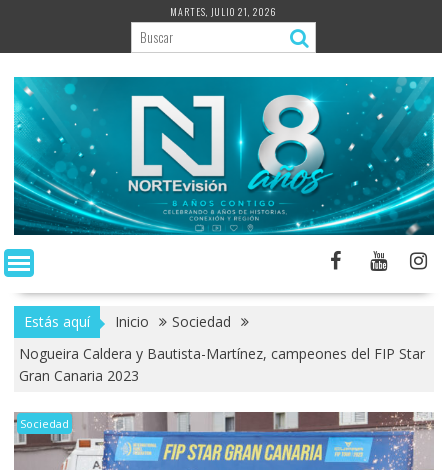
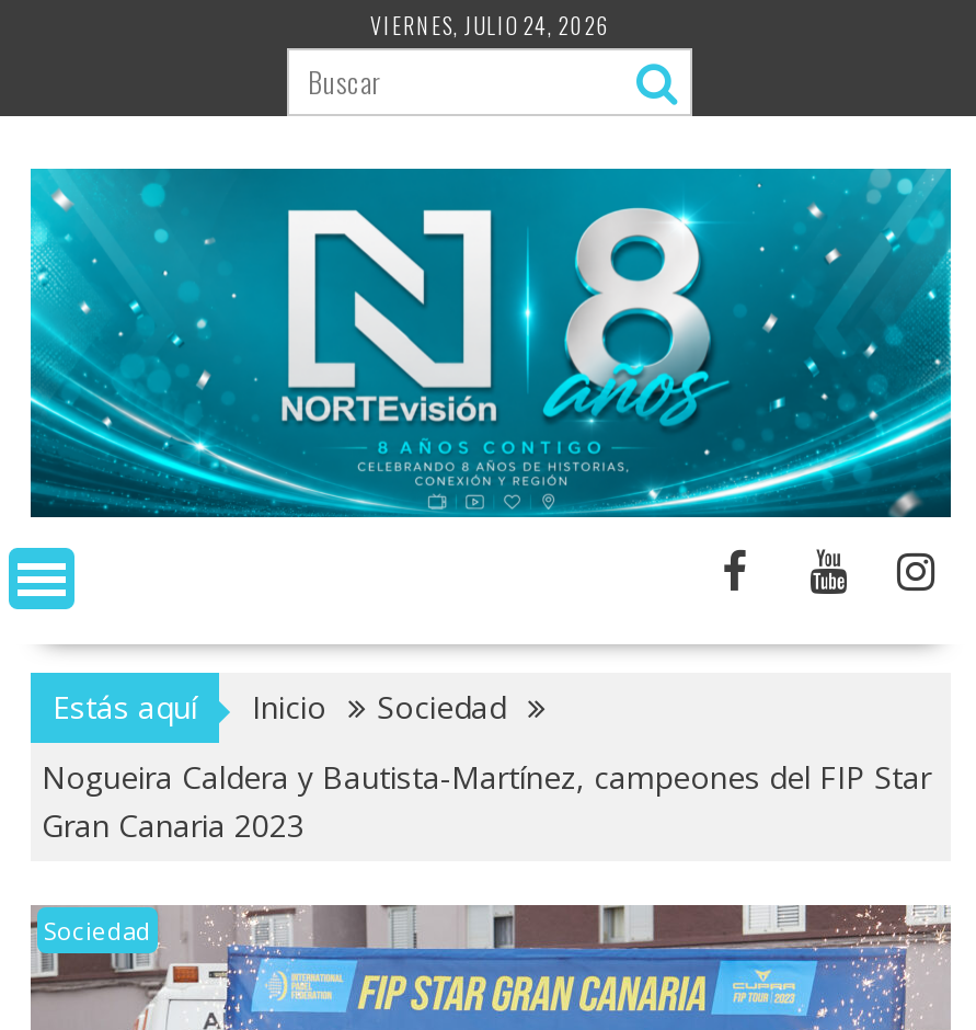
[170,4,277,19] MARTES, JULIO 21, 2026 -> [370,9,611,42] VIERNES, JULIO 24, 2026

